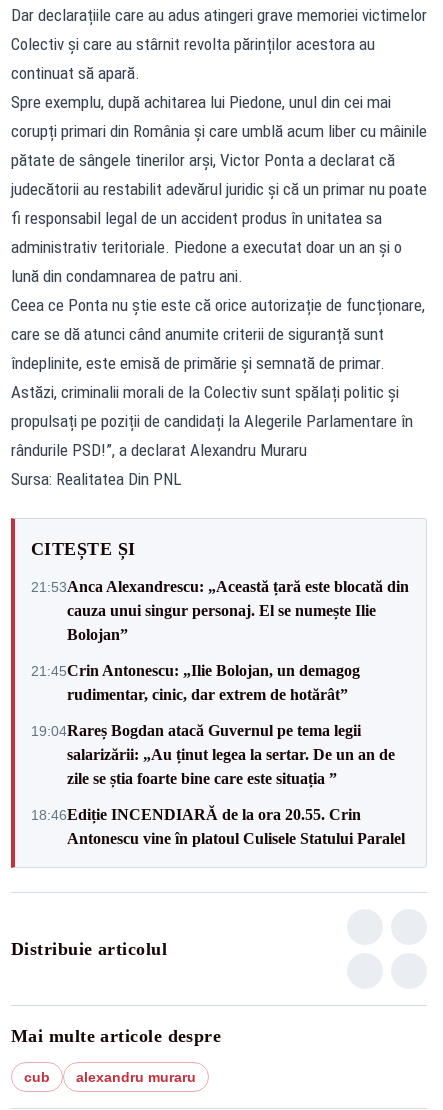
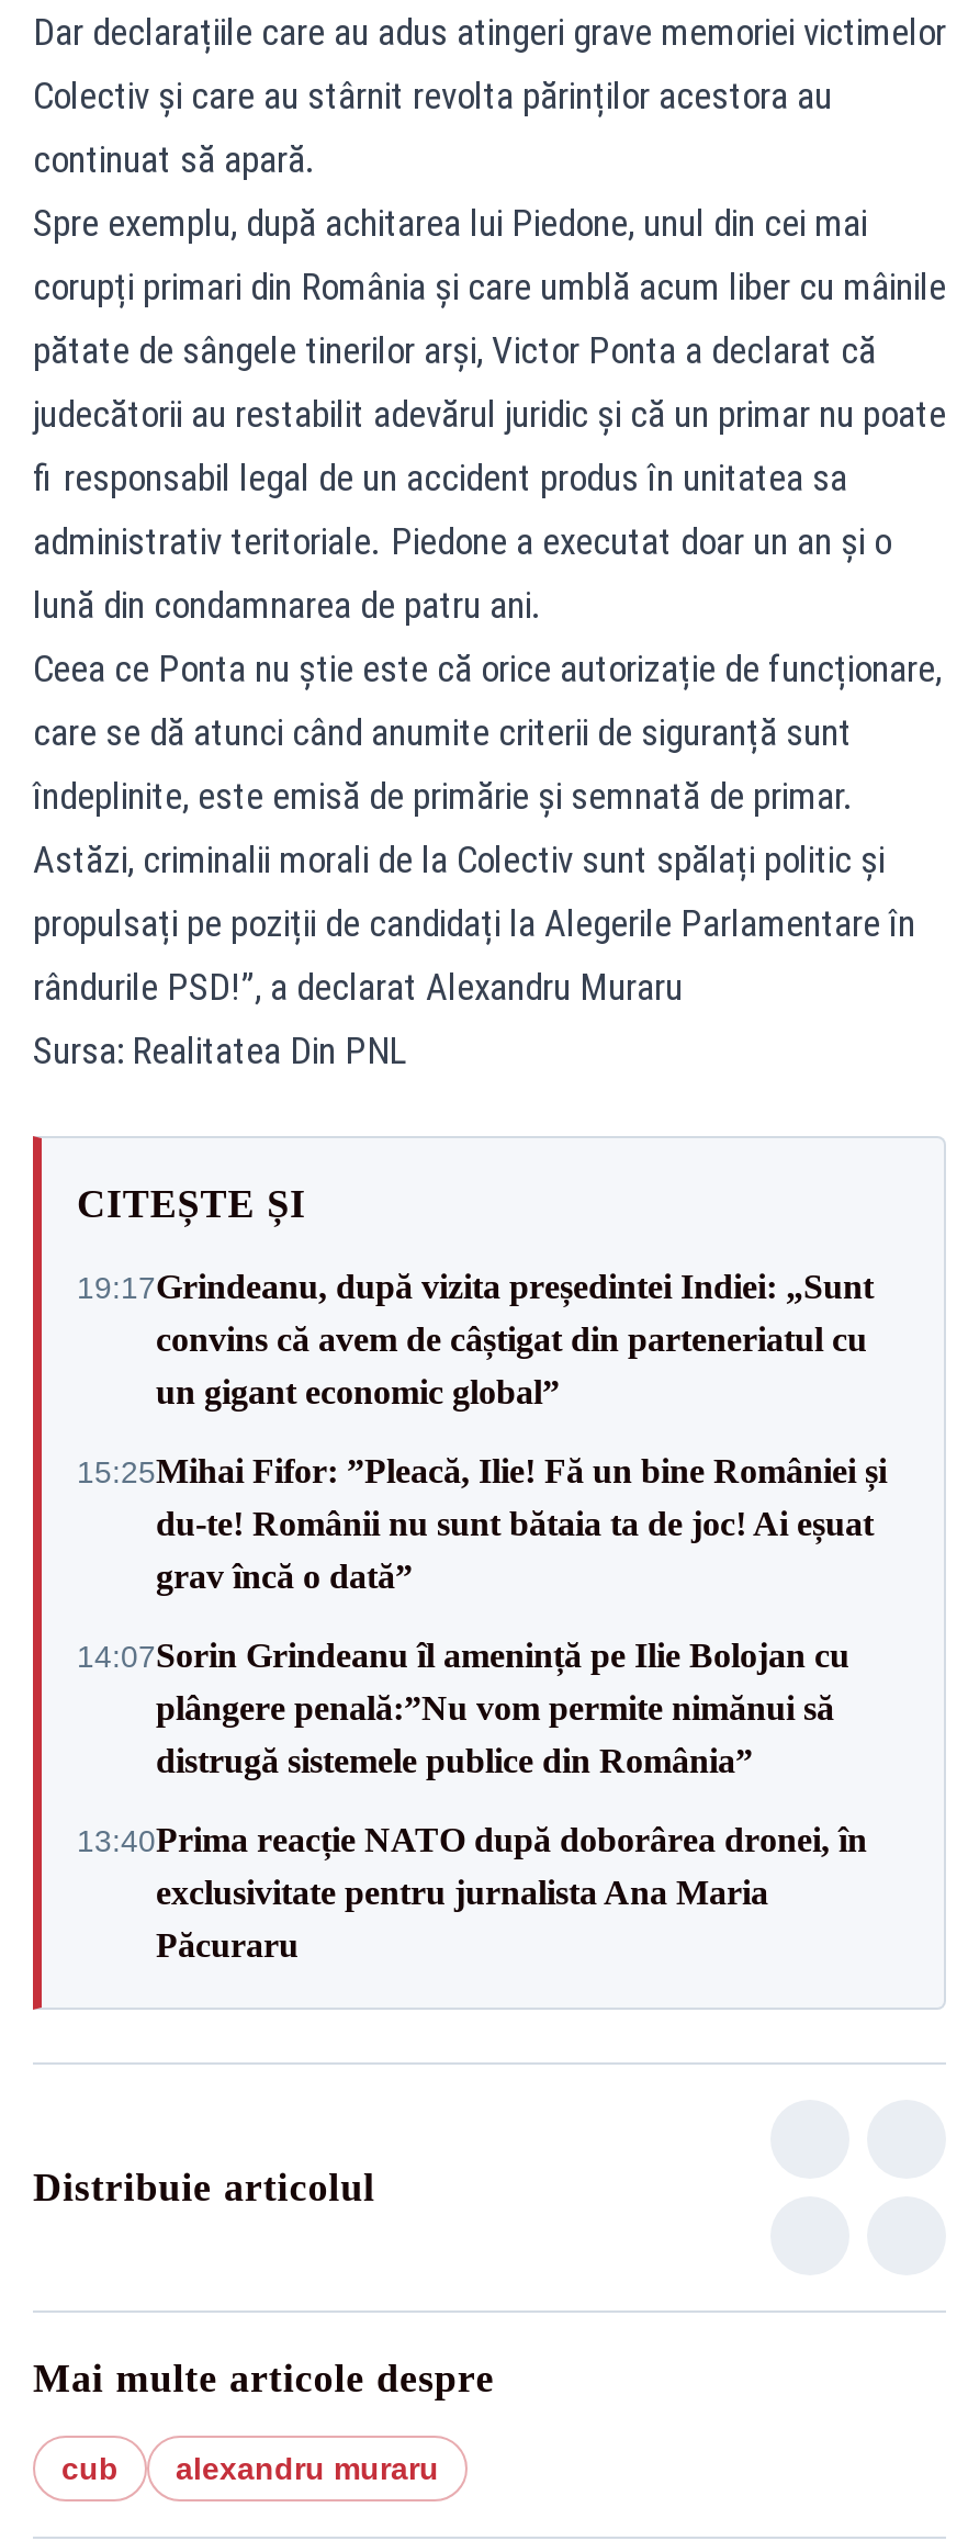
[31,577,409,642] 21:53Anca Alexandrescu: „Această țară este blocată din | cauza unui singur personaj. El se numește Ilie | Bolojan” -> [77,1268,874,1410] 19:17Grindeanu, după vizita președintei Indiei: „Sunt | convins că avem de câștigat din parteneriatul cu | un gigant economic global”
[31,661,360,702] 21:45Crin Antonescu: „Ilie Bolojan, un demagog | rudimentar, cinic, dar extrem de hotărât” -> [77,1452,887,1595] 15:25Mihai Fifor: ”Pleacă, Ilie! Fă un bine României și | du-te! Românii nu sunt bătaia ta de joc! Ai eșuat | grav încă o dată”
[31,721,395,786] 19:04Rareș Bogdan atacă Guvernul pe tema legii | salarizării: „Au ținut legea la sertar. De un an de | zile se știa foarte bine care este situația ” -> [77,1637,849,1779] 14:07Sorin Grindeanu îl amenință pe Ilie Bolojan cu | plângere penală:”Nu vom permite nimănui să | distrugă sistemele publice din România”
[31,805,405,846] 18:46Ediție INCENDIARĂ de la ora 20.55. Crin | Antonescu vine în platoul Culisele Statului Paralel -> [77,1821,867,1964] 13:40Prima reacție NATO după doborârea dronei, în | exclusivitate pentru jurnalista Ana Maria | Păcuraru

